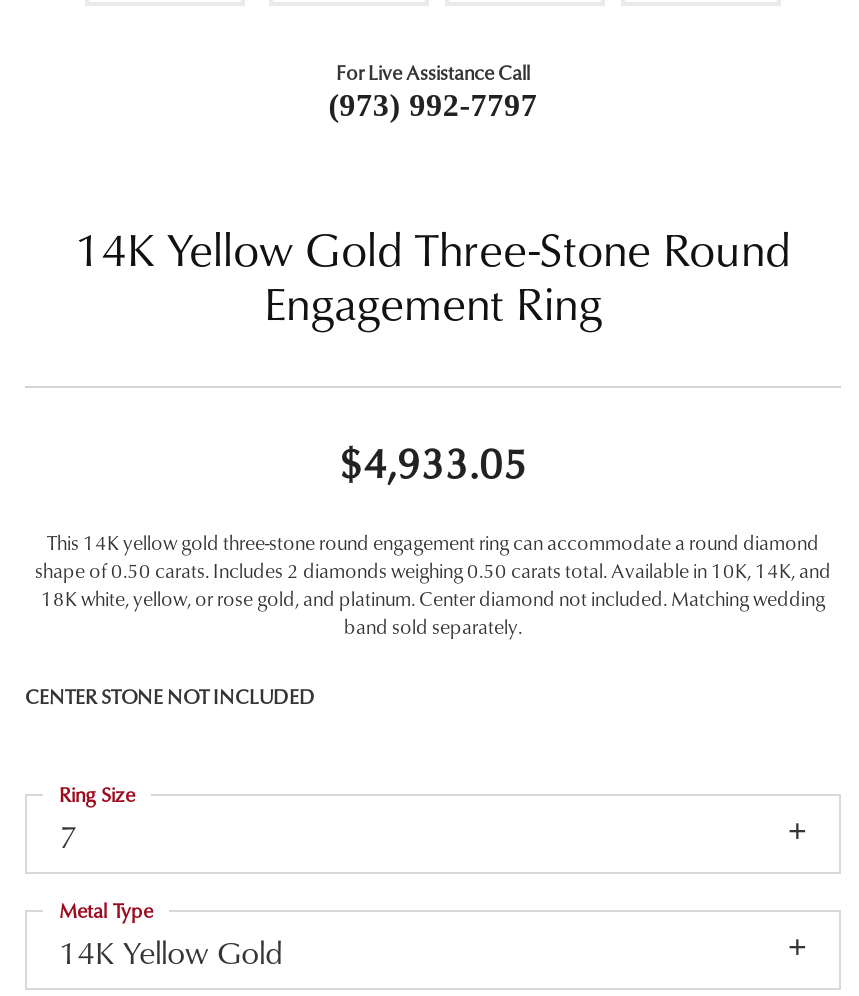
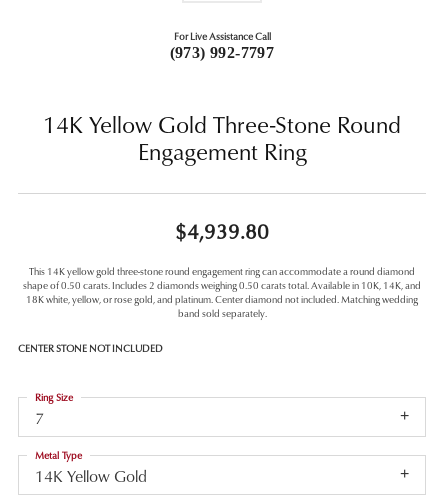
[339,434,527,492] $4,933.05 -> [175,217,269,246] $4,939.80

